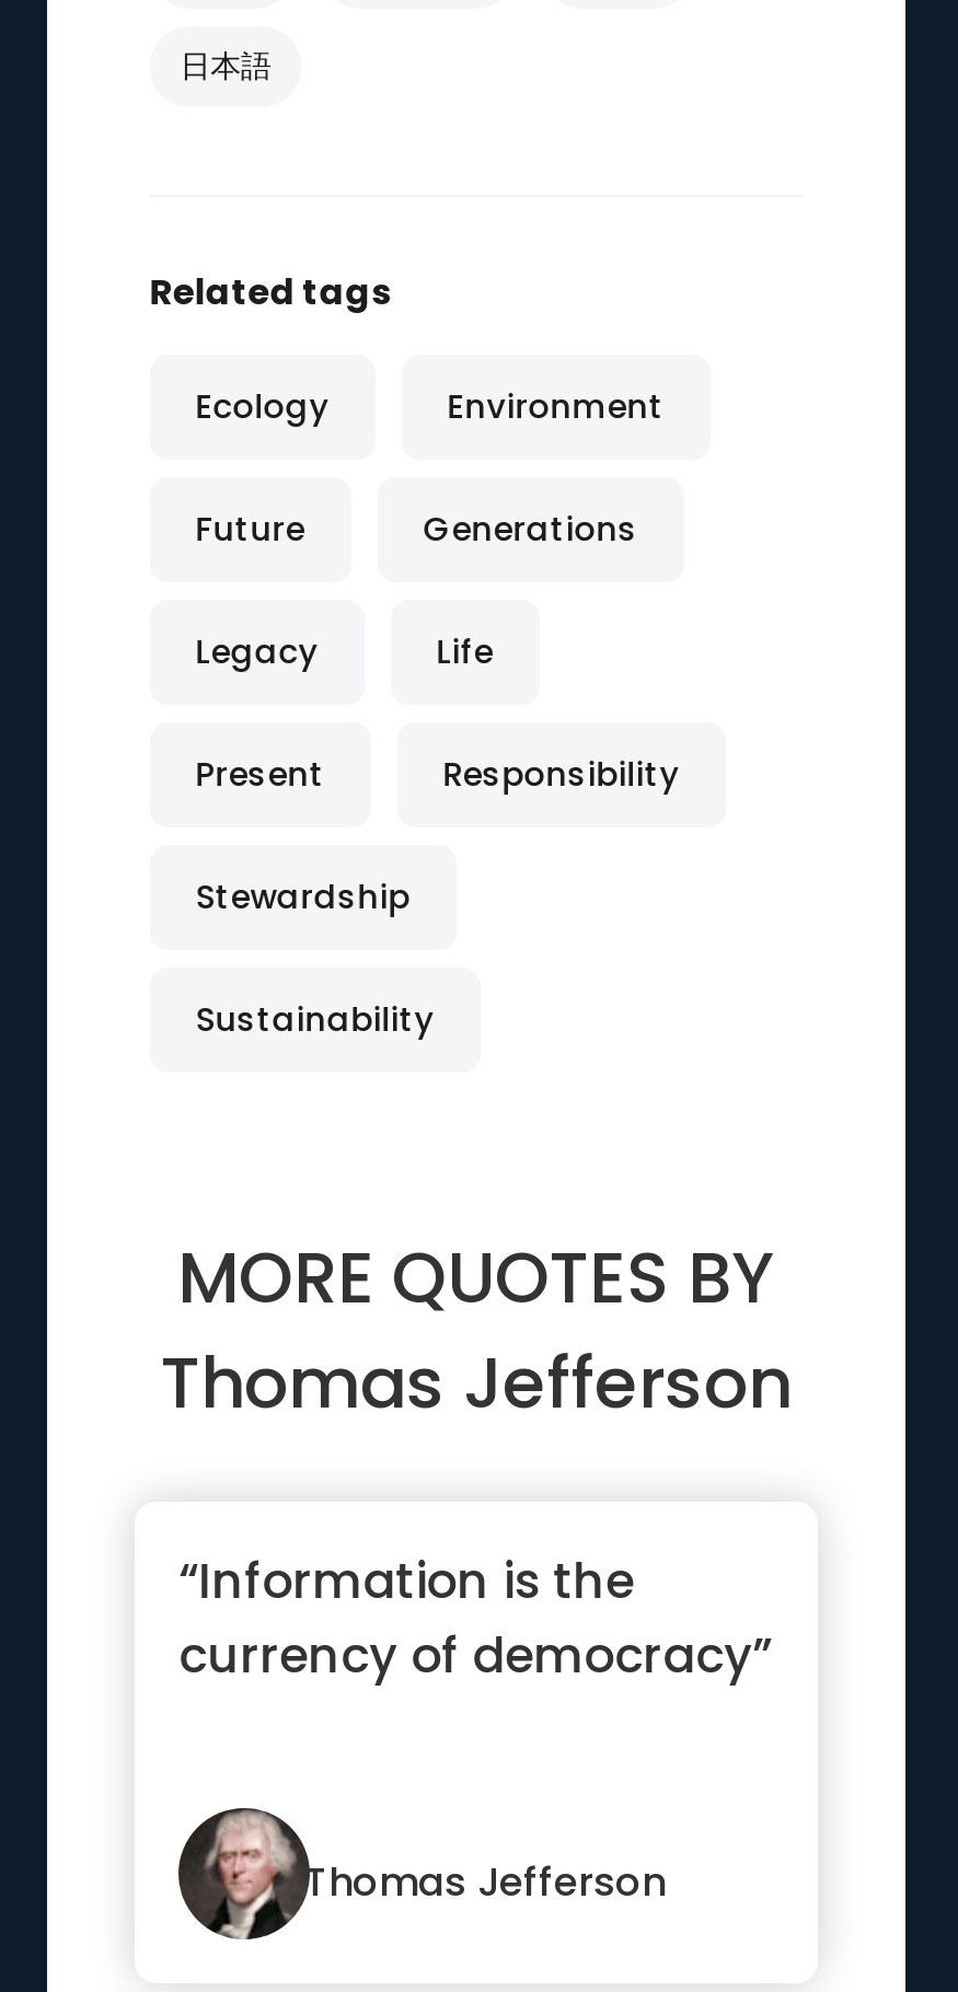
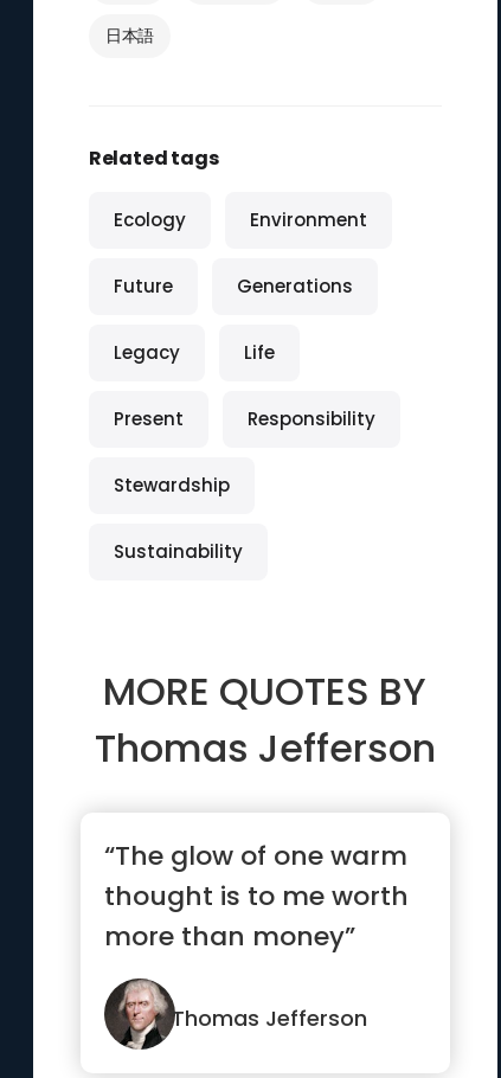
[179,1548,772,1690] “Information is the | currency of democracy” -> [104,838,409,955] “The glow of one warm | thought is to me worth | more than money”

